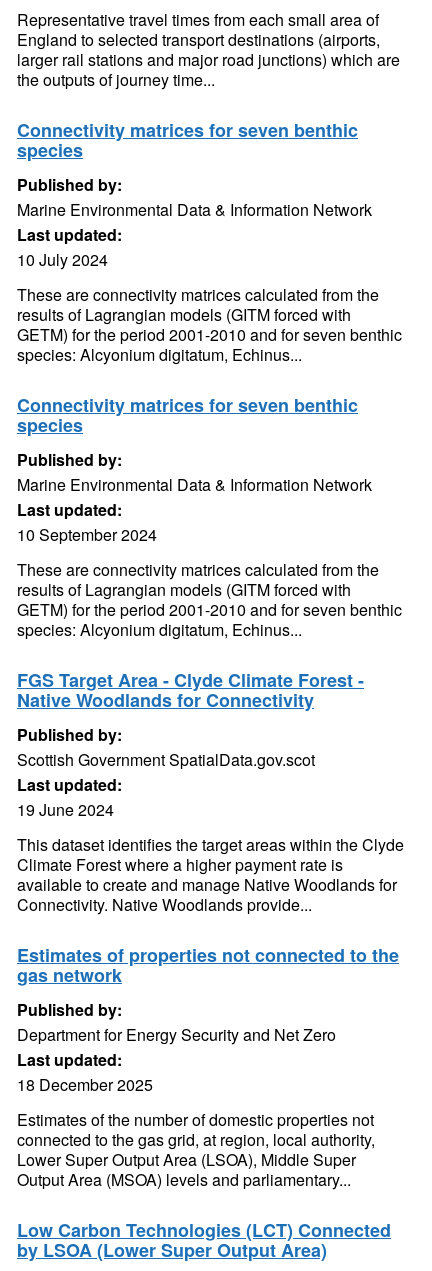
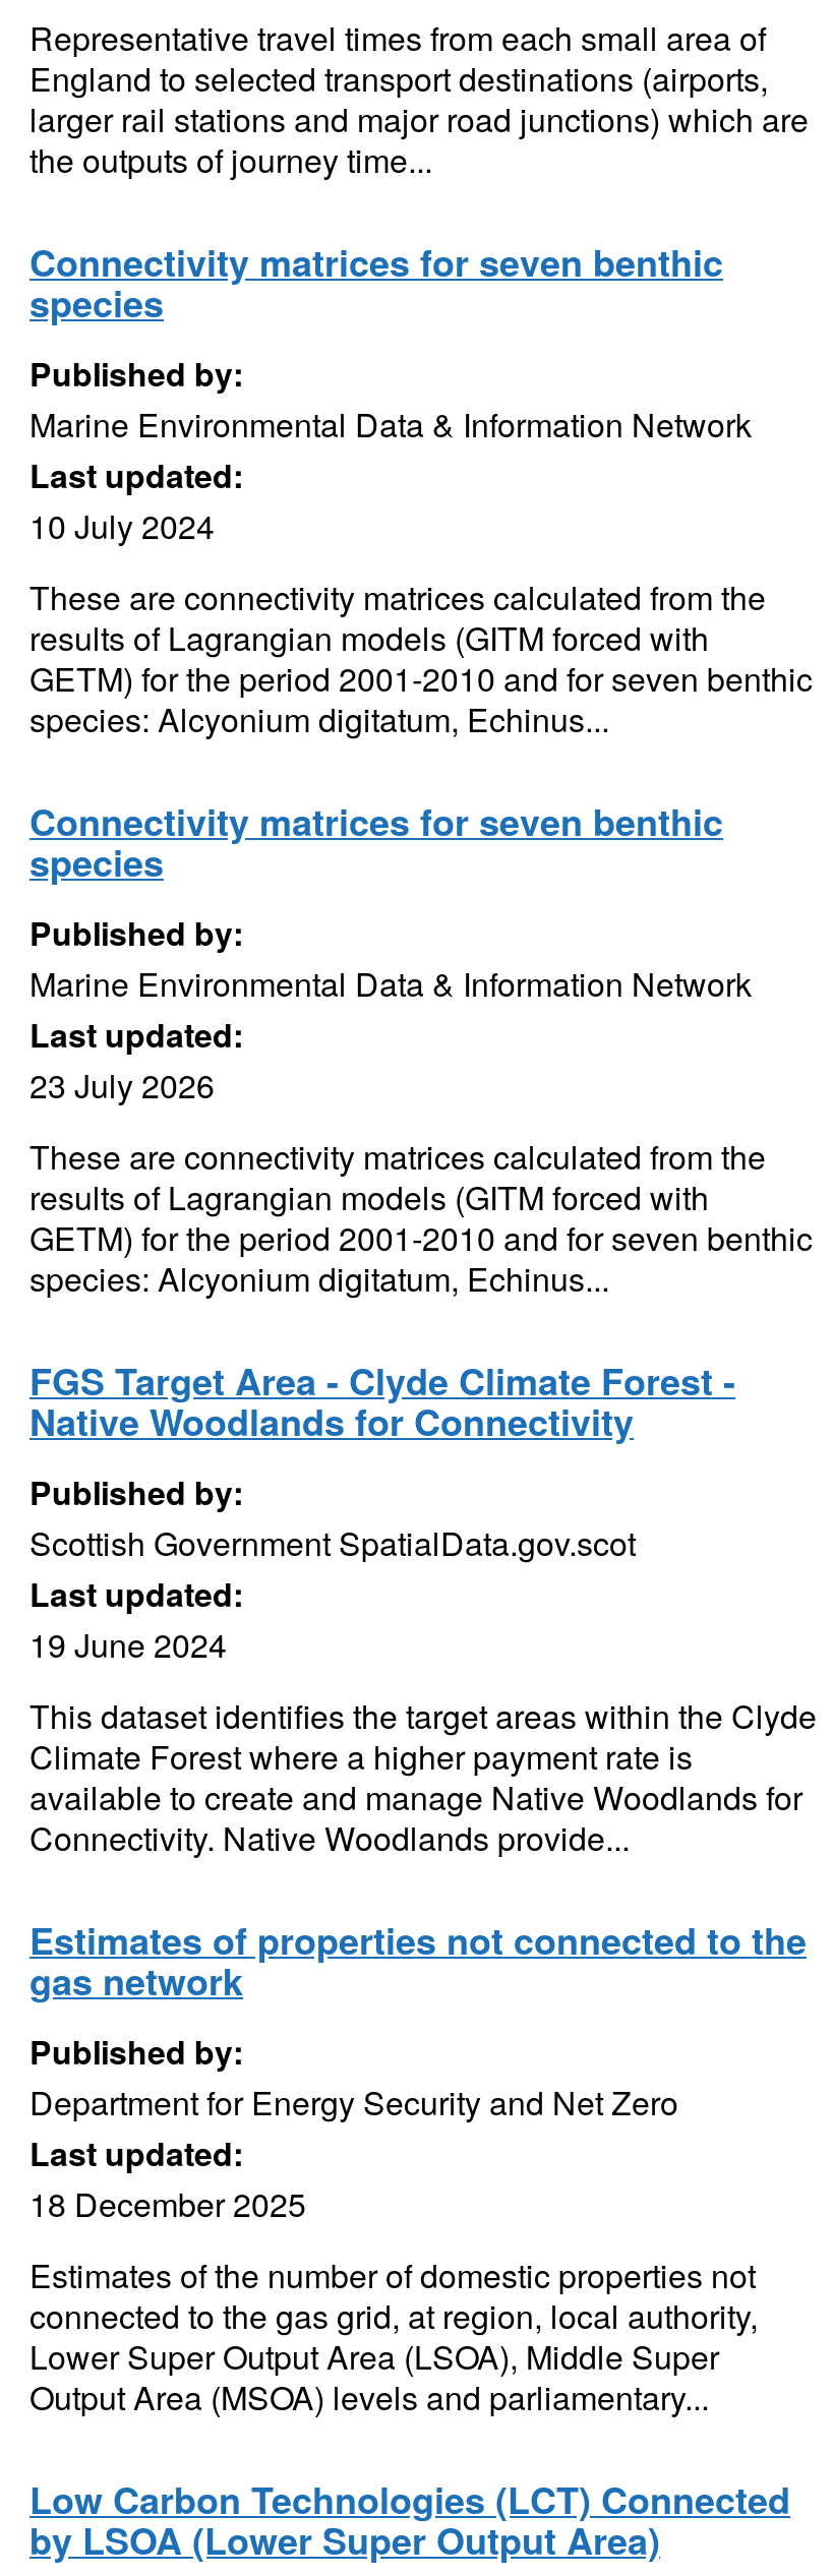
[17,523,157,546] 10 September 2024 -> [29,1062,215,1109] 23 July 2026

